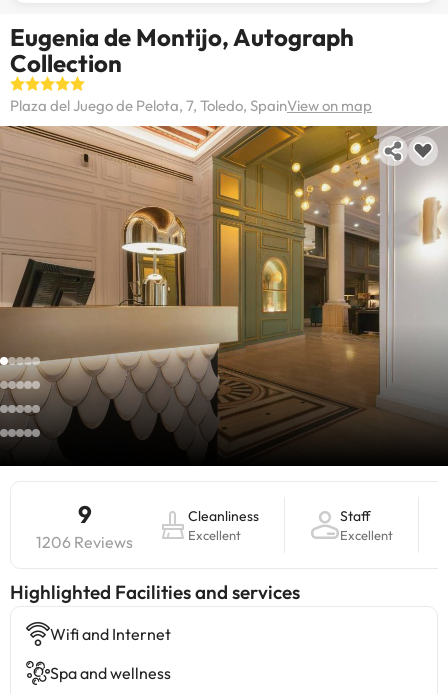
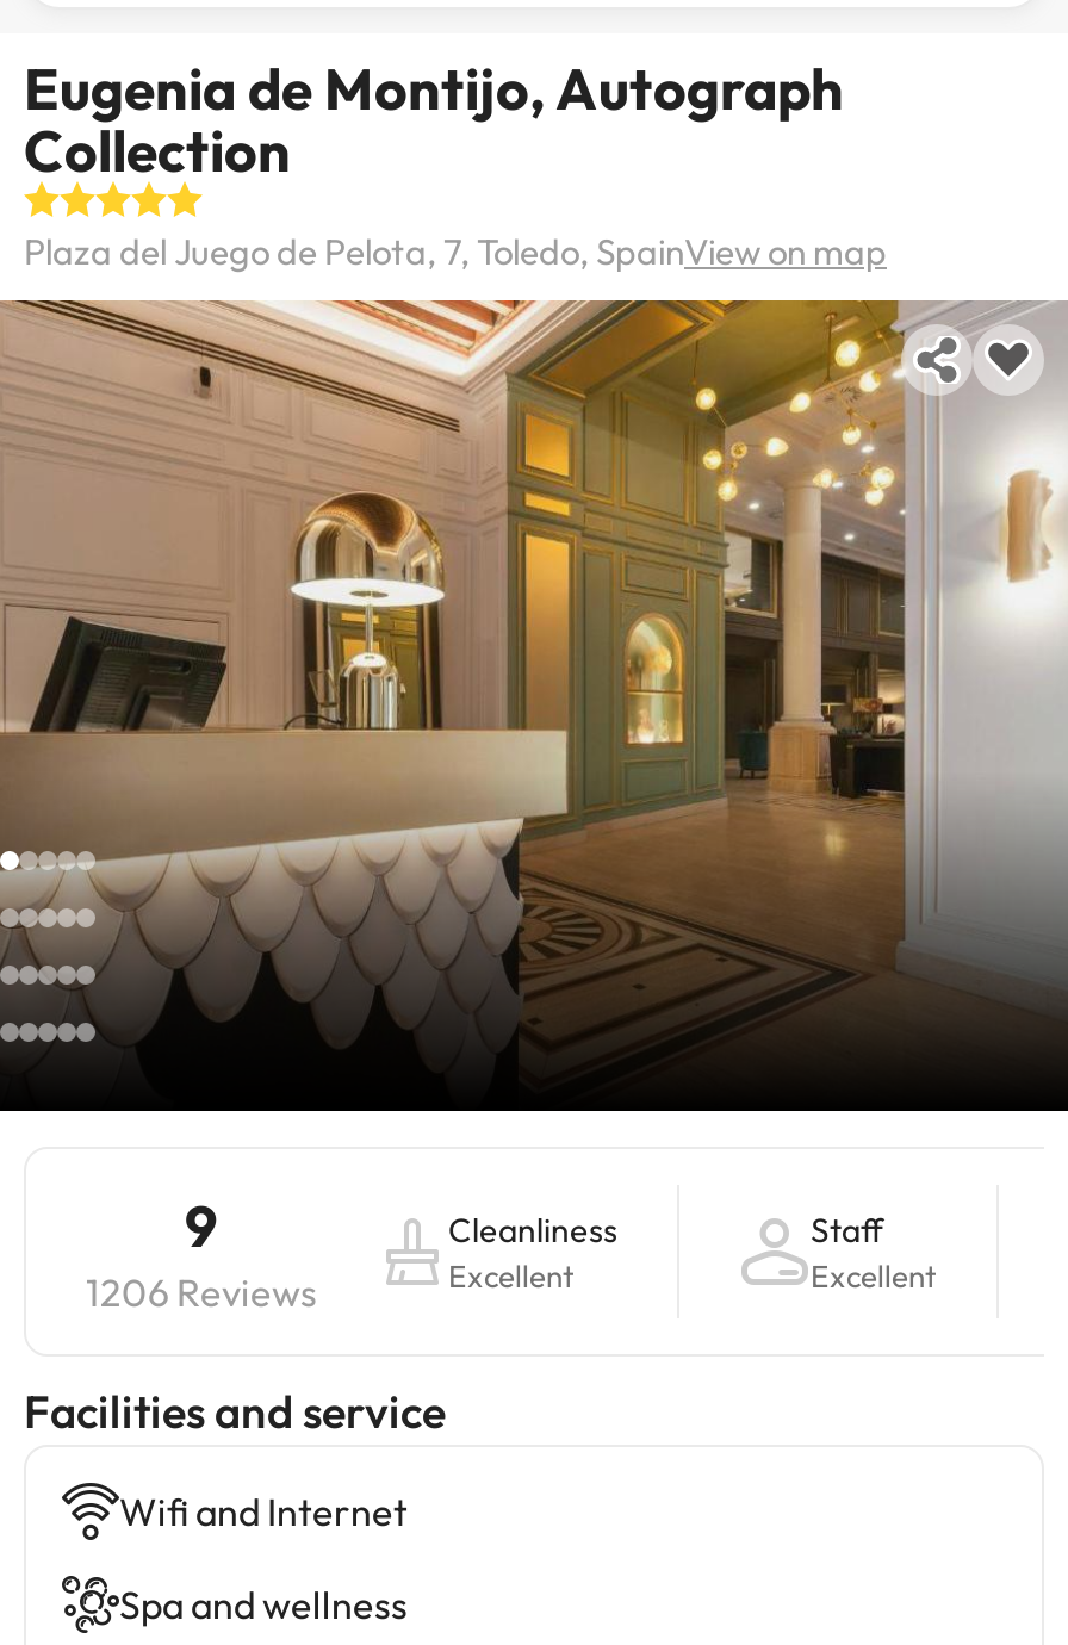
[10,580,300,604] Highlighted Facilities and services -> [24,1383,446,1440] Facilities and service

